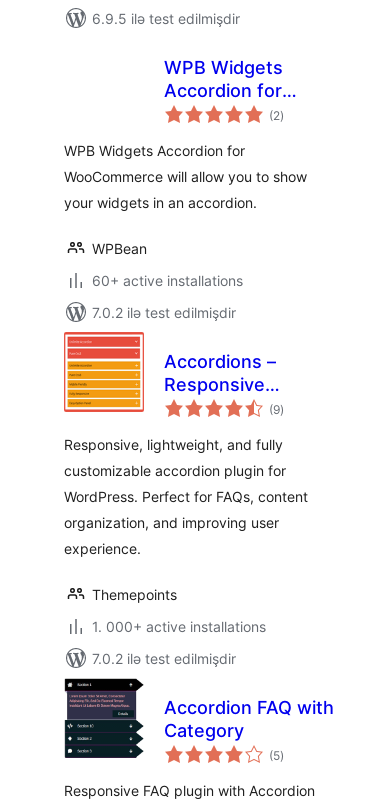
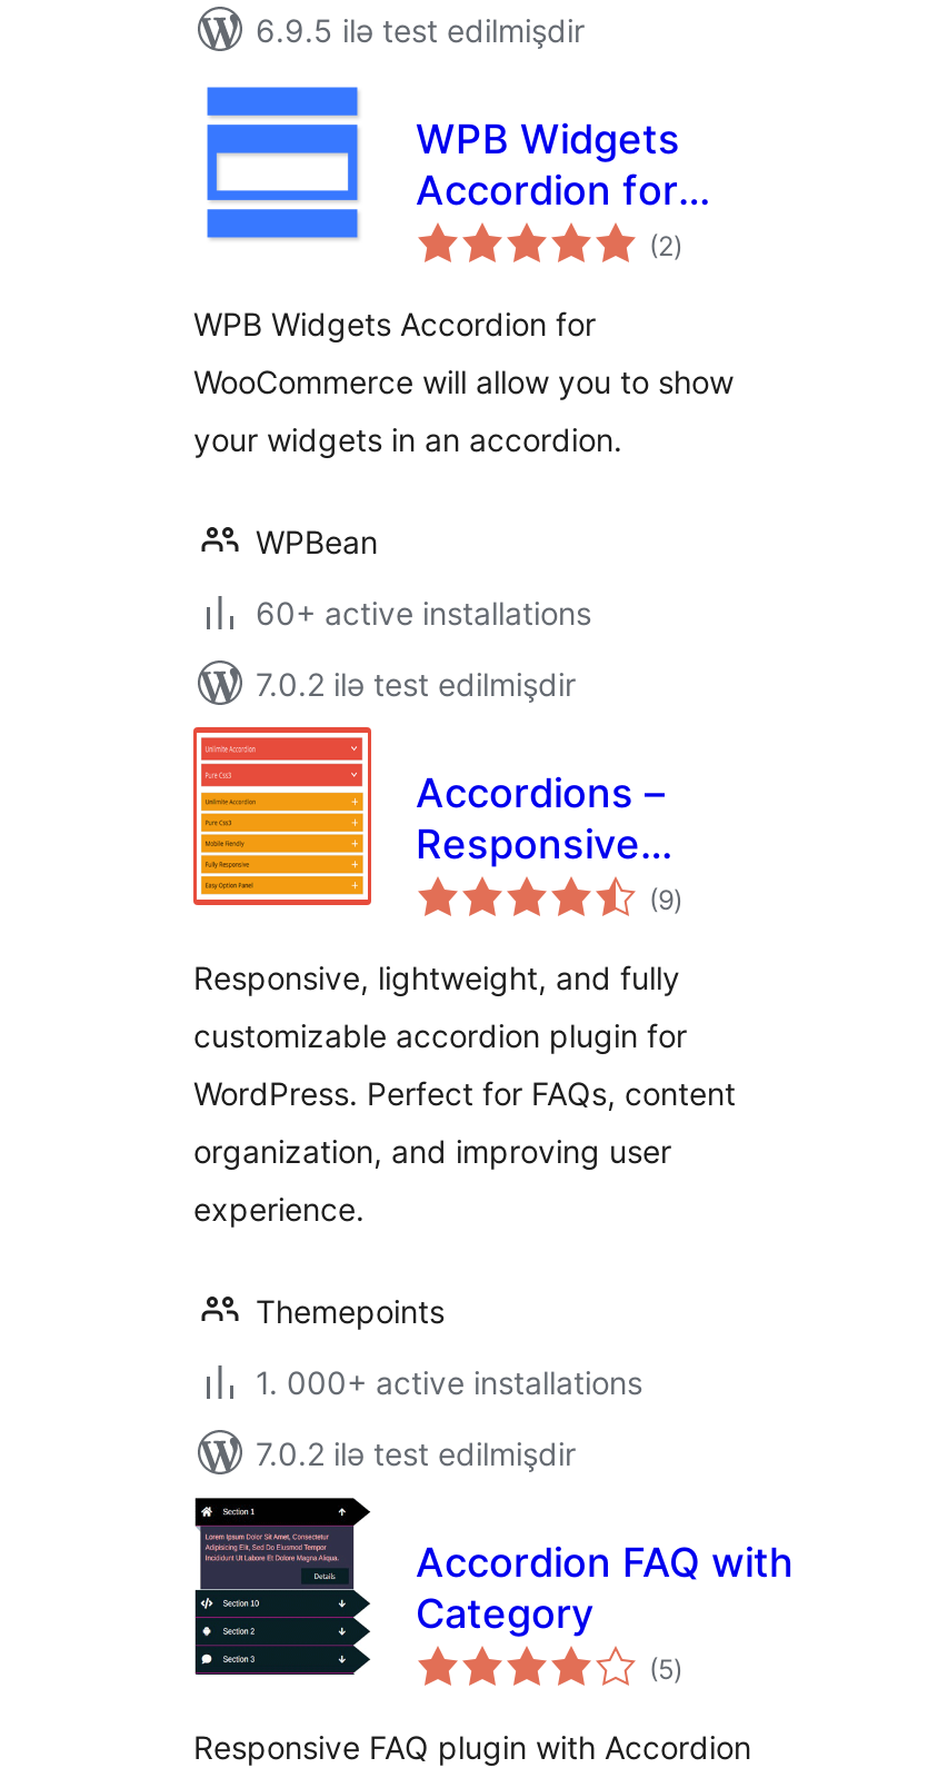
none -> [204,85,360,240] [image]

